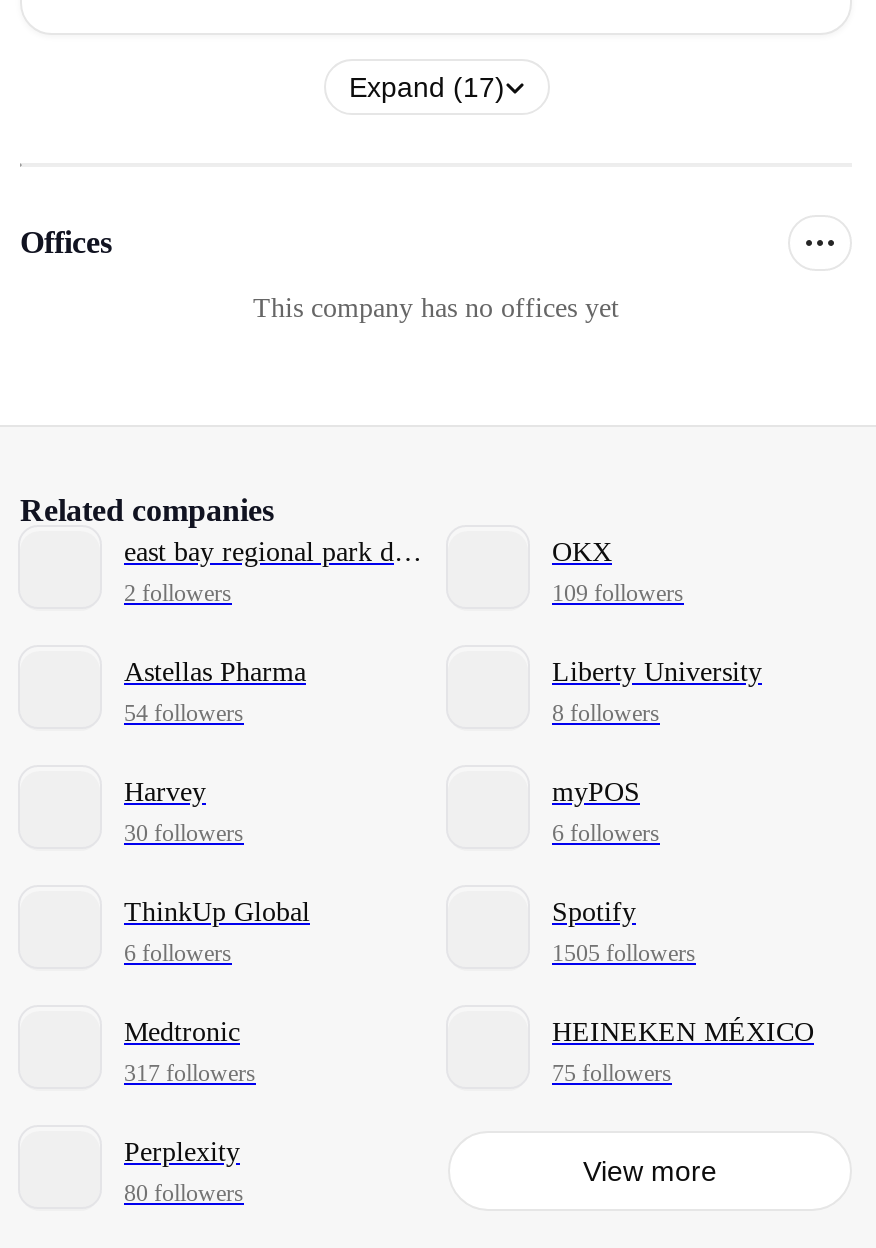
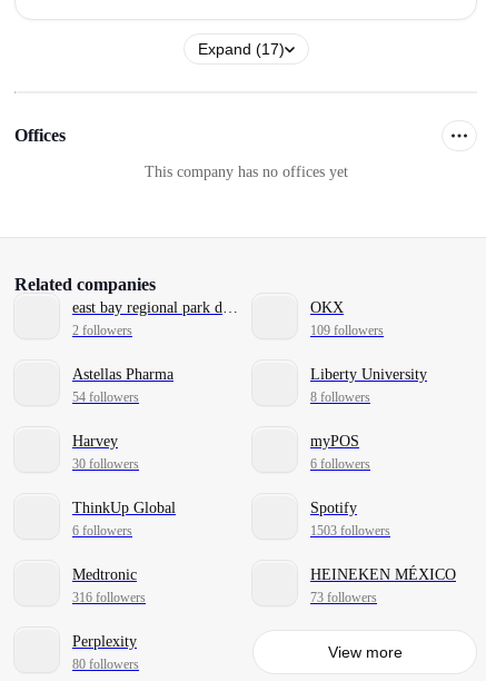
[552,938,696,966] 1505 followers -> [310,522,390,538] 1503 followers
[124,1058,256,1086] 317 followers -> [72,589,146,605] 316 followers
[552,1058,672,1086] 75 followers -> [310,589,377,605] 73 followers

